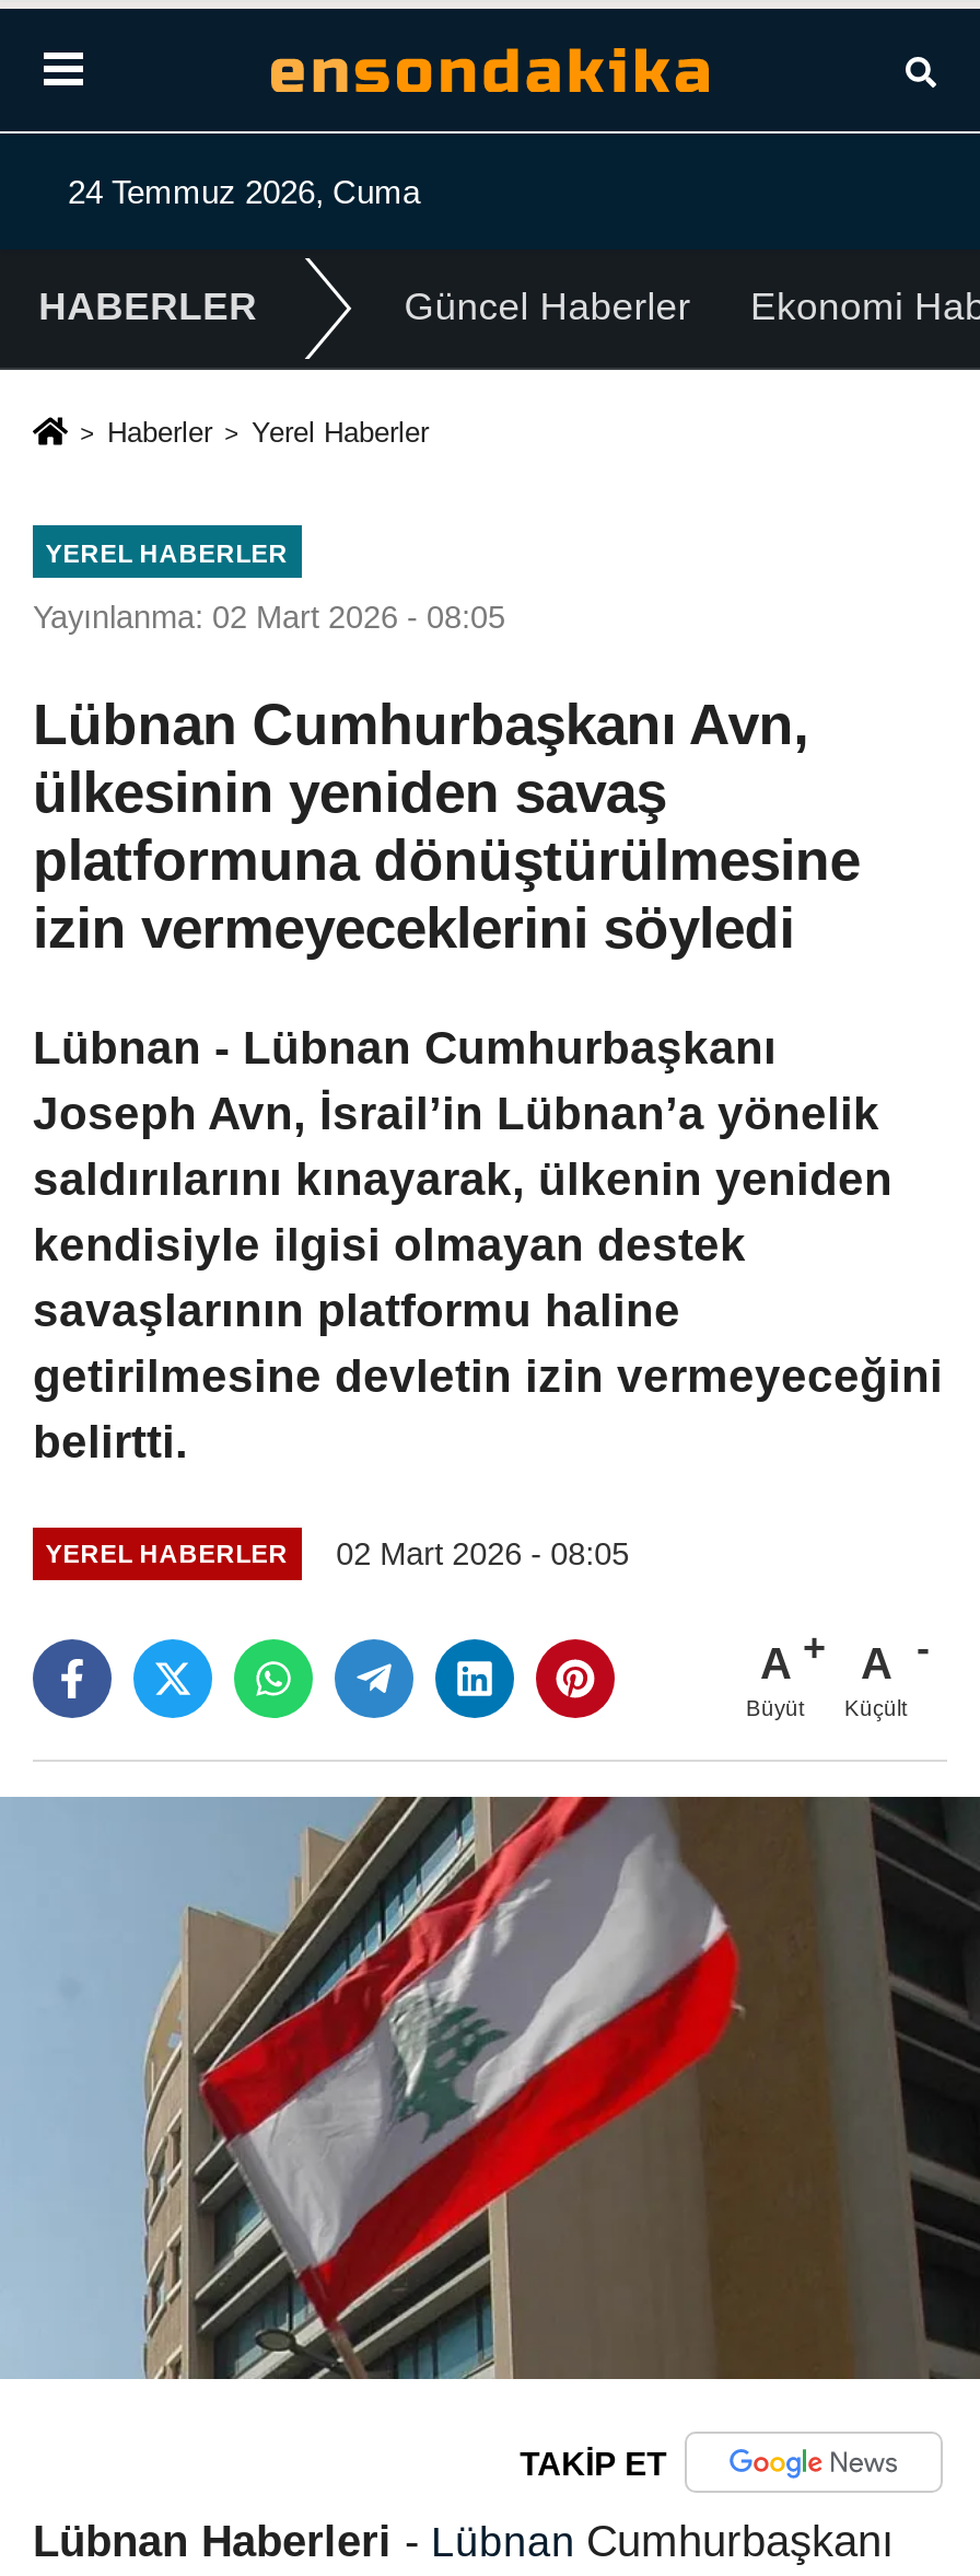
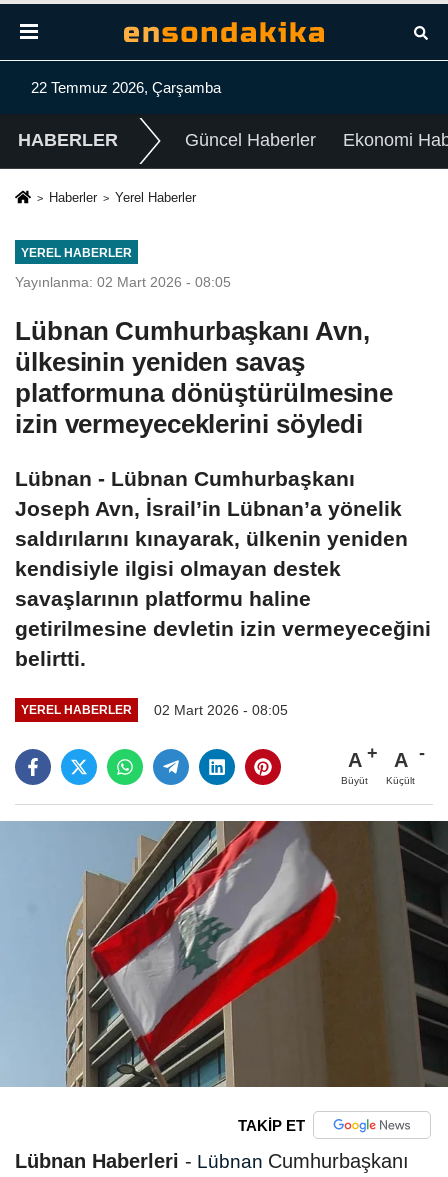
[68,173,420,210] 24 Temmuz 2026, Cuma -> [31,79,221,96] 22 Temmuz 2026, Çarşamba

